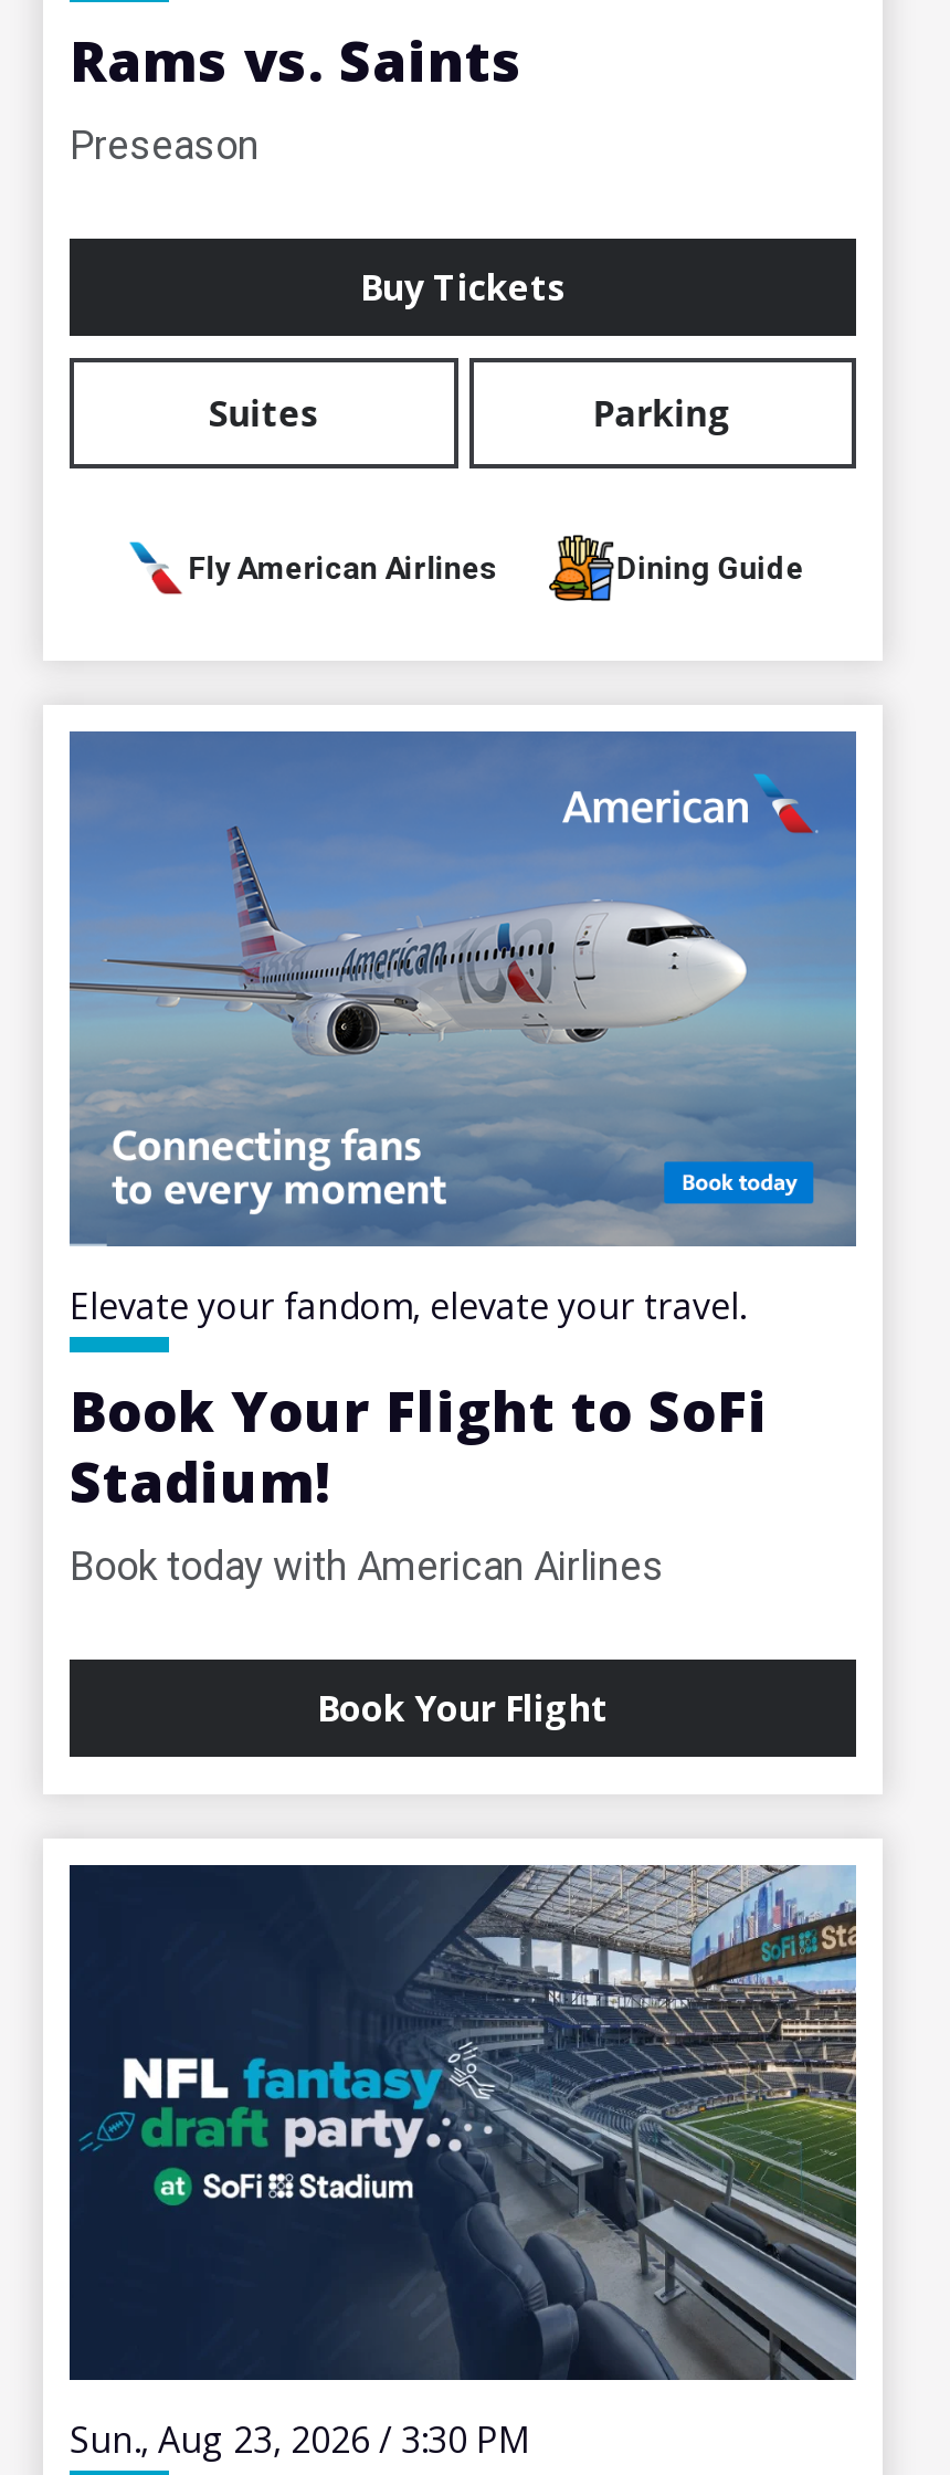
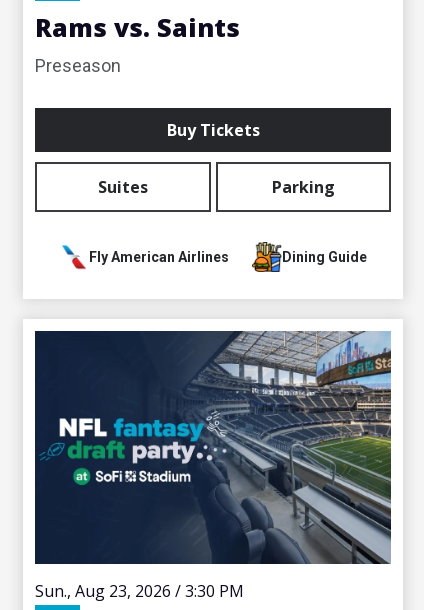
[67,729,858,1731] [image] | Elevate your fandom, elevate your travel. | Book Your Flight to SoFi | Stadium! | Book today with American Airlines | Book Your Flight -> none

